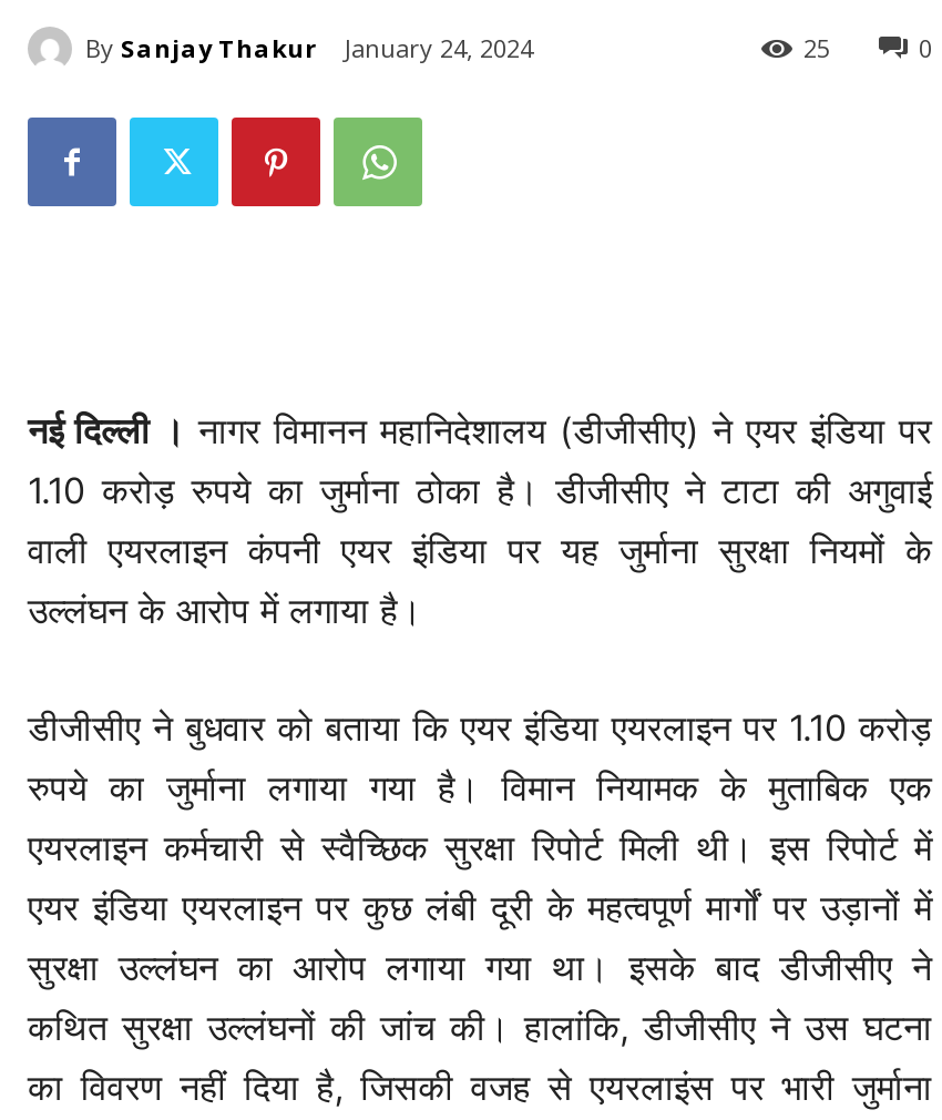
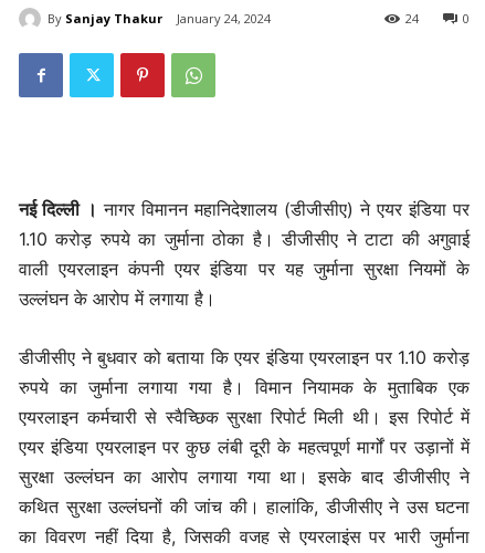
[803,32,830,65] 25 -> [405,10,419,27] 24

